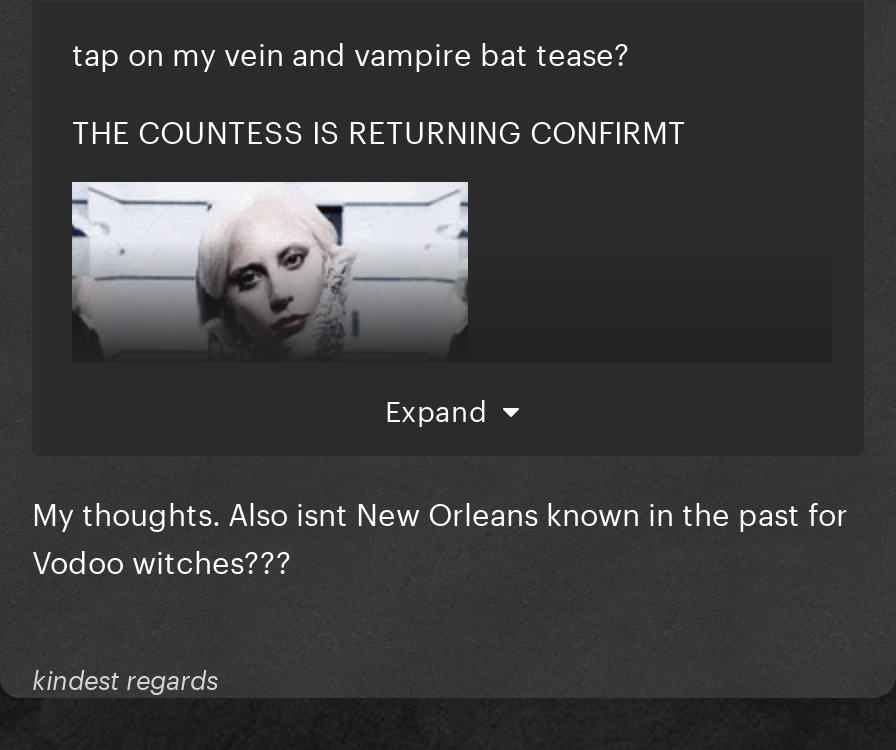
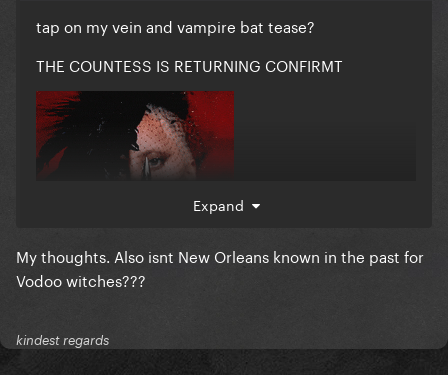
[70,180,470,348] [image] -> [35,90,235,176] [image]

